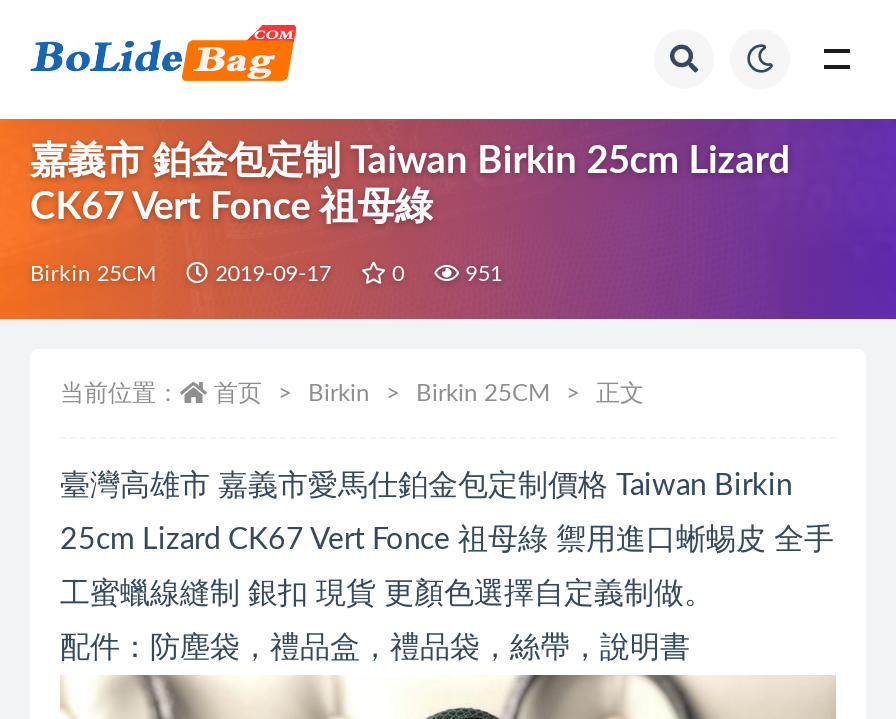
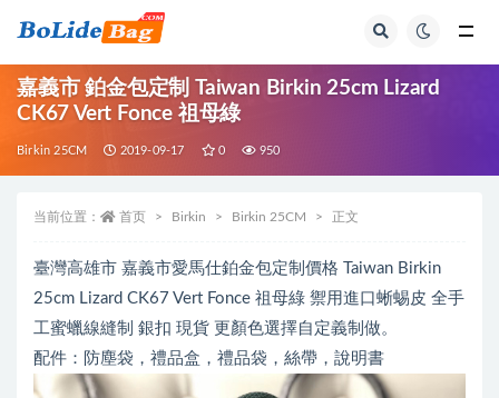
[459,263,502,285] 951 -> [256,145,280,157] 950

